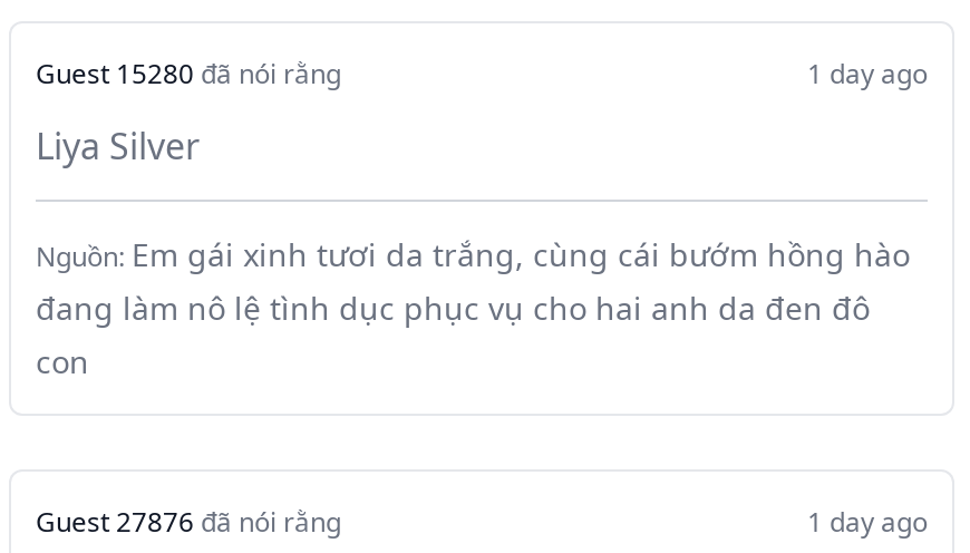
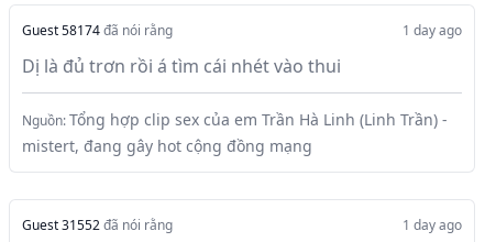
[36,54,341,92] Guest 15280 đã nói rằng -> [22,21,173,39] Guest 58174 đã nói rằng
[36,121,201,170] Liya Silver -> [22,54,341,78] Dị là đủ trơn rồi á tìm cái nhét vào thui
[36,233,910,382] Nguồn: Em gái xinh tươi da trắng, cùng cái bướm hồng hào | đang làm nô lệ tình dục phục vụ cho hai anh da đen đô | con -> [22,109,448,156] Nguồn: Tổng hợp clip sex của em Trần Hà Linh (Linh Trần) - | mistert, đang gây hot cộng đồng mạng
[36,502,341,540] Guest 27876 đã nói rằng -> [22,215,173,234] Guest 31552 đã nói rằng

